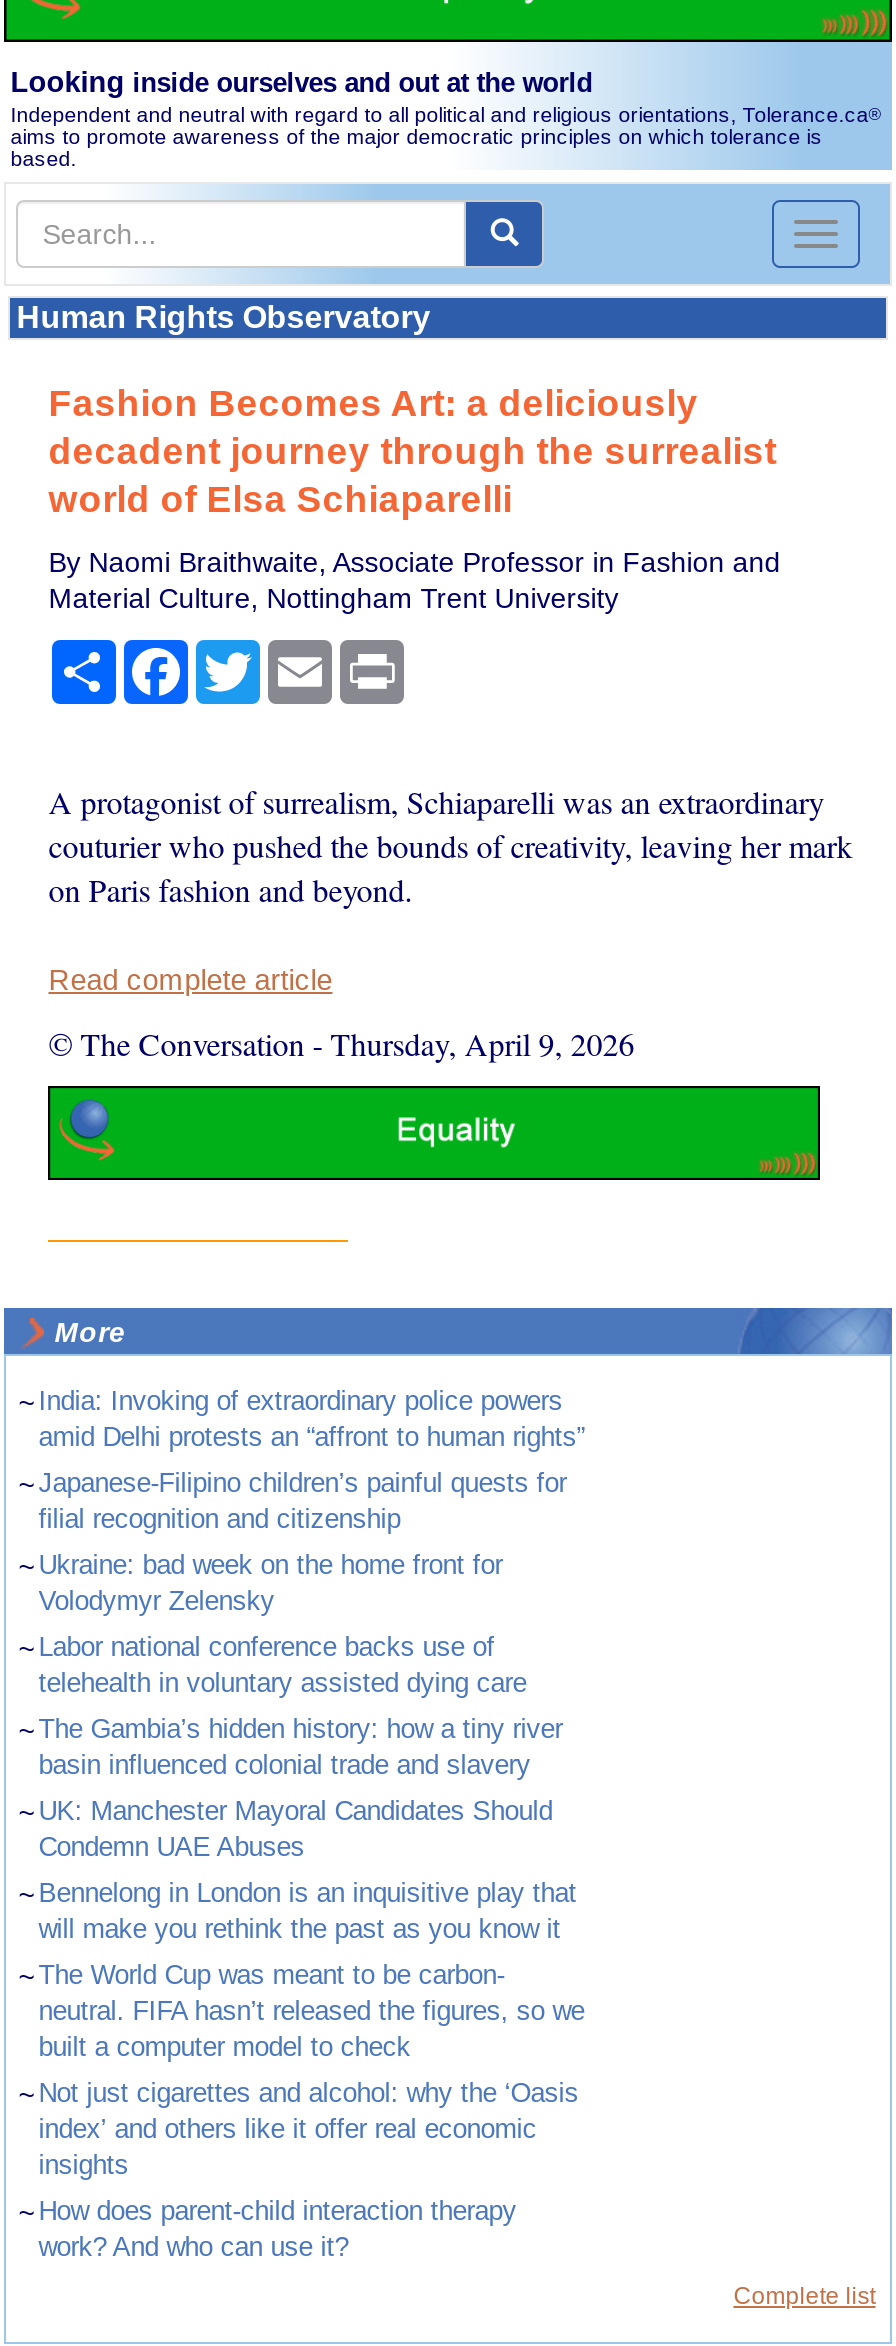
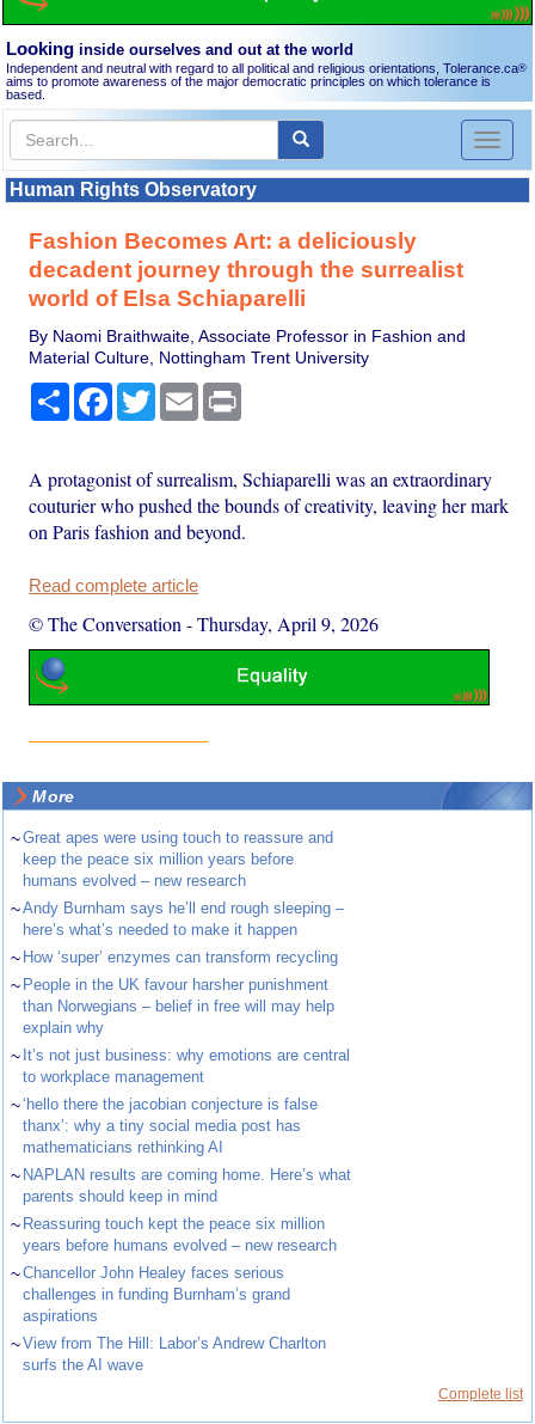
[18,1387,584,2263] ~ India: Invoking of extraordinary police powers | amid Delhi protests an “affront to human rights” | ~ Japanese-Filipino children’s painful quests for | filial recognition and citizenship | ~ Ukraine: bad week on the home front for | Volodymyr Zelensky | ~ Labor national conference backs use of | telehealth in voluntary assisted dying care | ~ The Gambia’s hidden history: how a tiny river | basin influenced colonial trade and slavery | ~ UK: Manchester Mayoral Candidates Should | Condemn UAE Abuses | ~ Bennelong in London is an inquisitive play that | will make you rethink the past as you know it | ~ The World Cup was meant to be carbon- | neutral. FIFA hasn’t released the figures, so we | built a computer model to check | ~ Not just cigarettes and alcohol: why the ‘Oasis | index’ and others like it offer real economic | insights | ~ How does parent-child interaction therapy | work? And who can use it? -> [11,829,351,1374] ~ Great apes were using touch to reassure and | keep the peace six million years before | humans evolved – new research | ~ Andy Burnham says he’ll end rough sleeping – | here’s what’s needed to make it happen | ~ How ‘super’ enzymes can transform recycling | ~ People in the UK favour harsher punishment | than Norwegians – belief in free will may help | explain why | ~ It’s not just business: why emotions are central | to workplace management | ~ ‘hello there the jacobian conjecture is false | thanx’: why a tiny social media post has | mathematicians rethinking AI | ~ NAPLAN results are coming home. Here’s what | parents should keep in mind | ~ Reassuring touch kept the peace six million | years before humans evolved – new research | ~ Chancellor John Healey faces serious | challenges in funding Burnham’s grand | aspirations | ~ View from The Hill: Labor’s Andrew Charlton | surfs the AI wave

